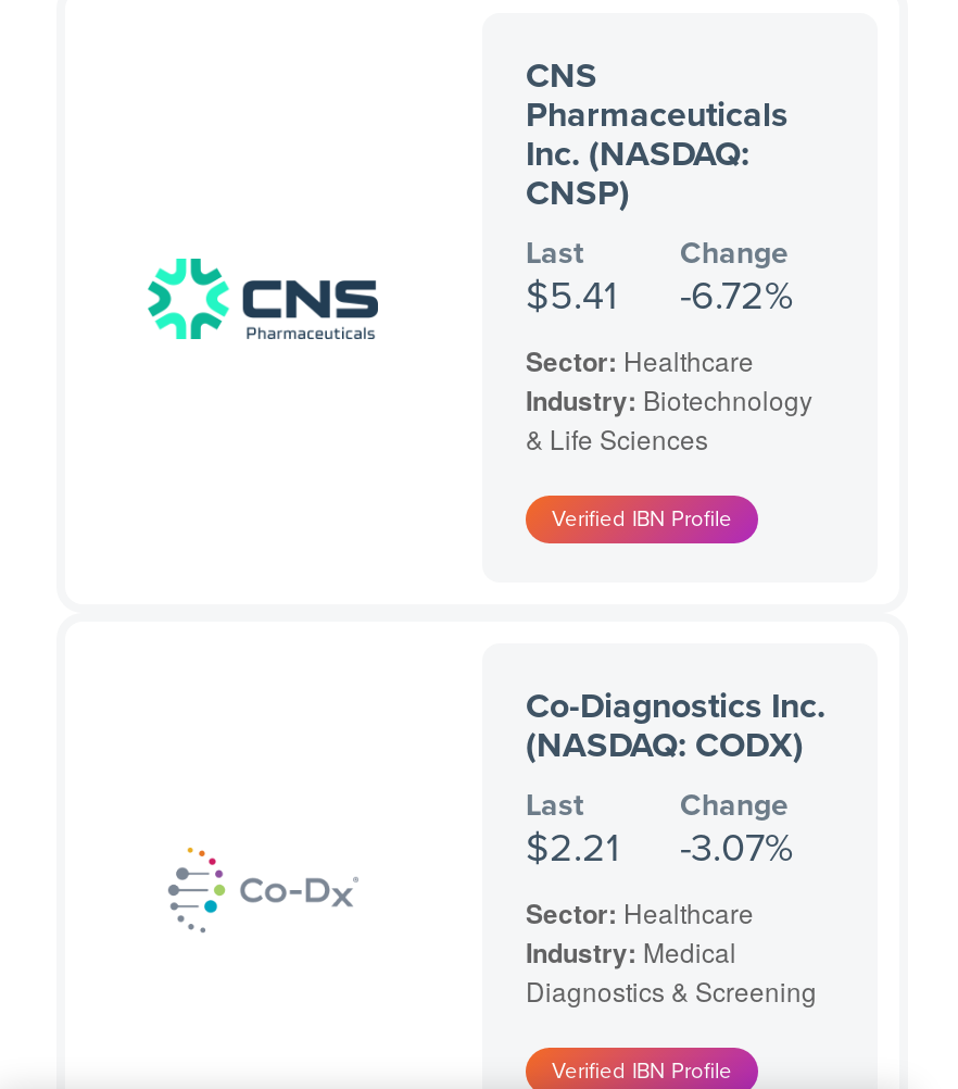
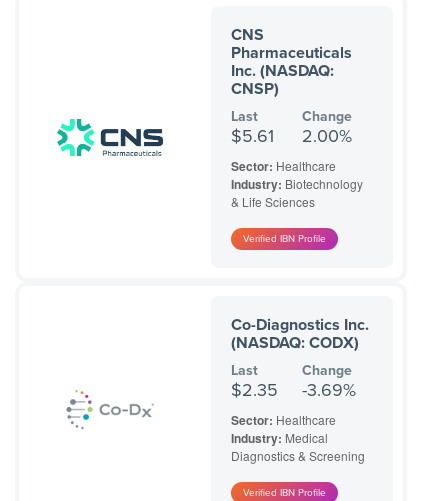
[526,272,617,320] $5.41 -> [231,125,274,147] $5.61
[680,272,793,320] -6.72% -> [302,125,352,147] 2.00%
[526,824,619,872] $2.21 -> [231,379,278,401] $2.35
[680,824,793,872] -3.07% -> [302,379,356,401] -3.69%

